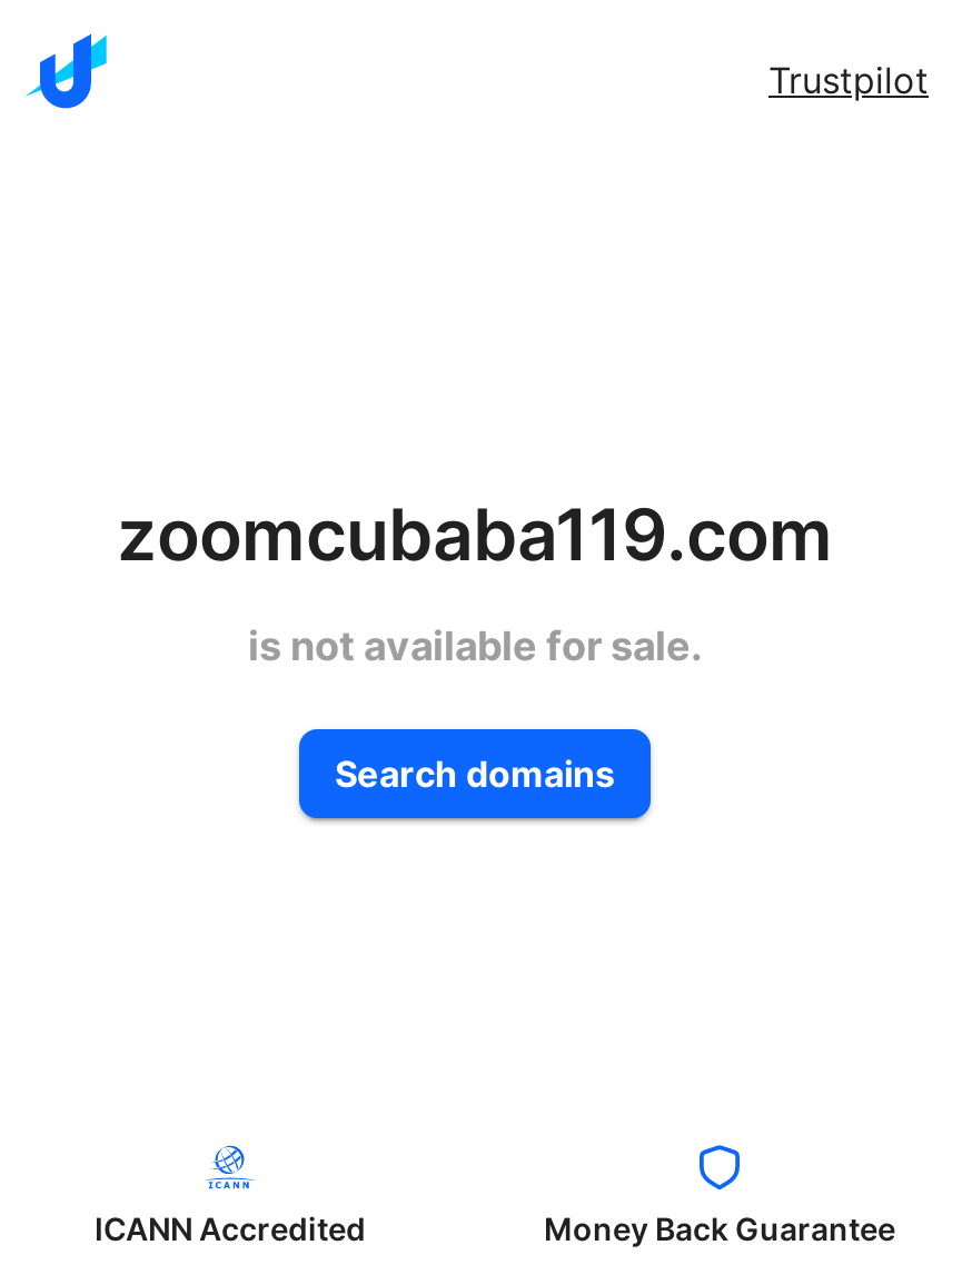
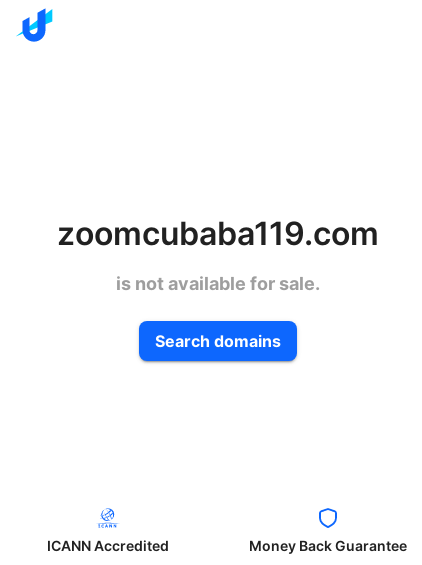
[768,58,929,102] Trustpilot -> none

